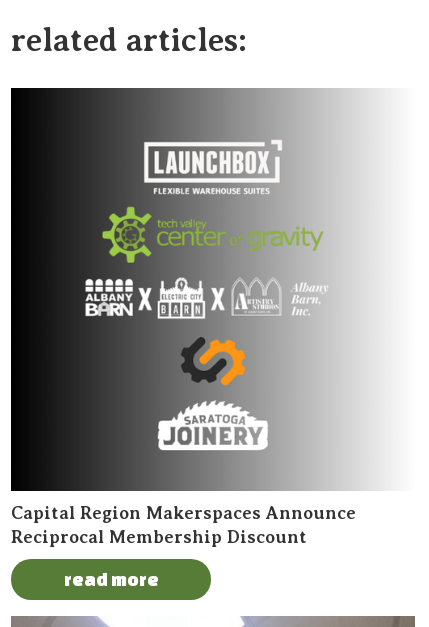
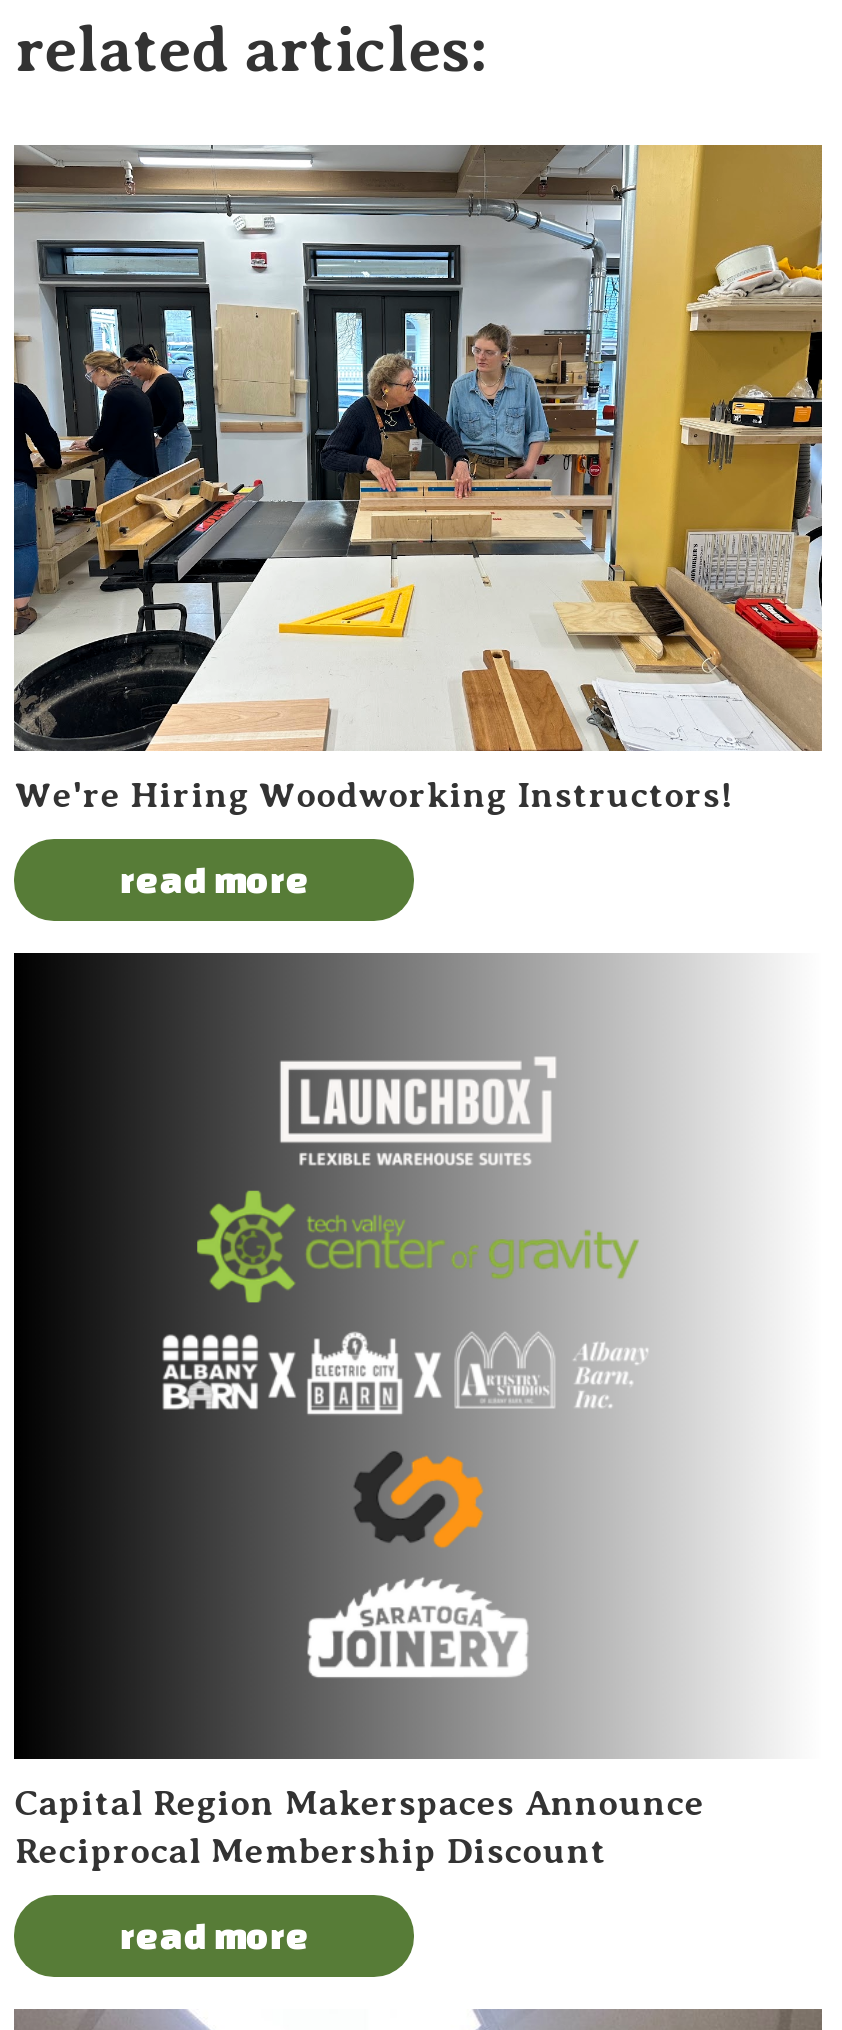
none -> [12,142,824,899] [image] | We're Hiring Woodworking Instructors! | read more

